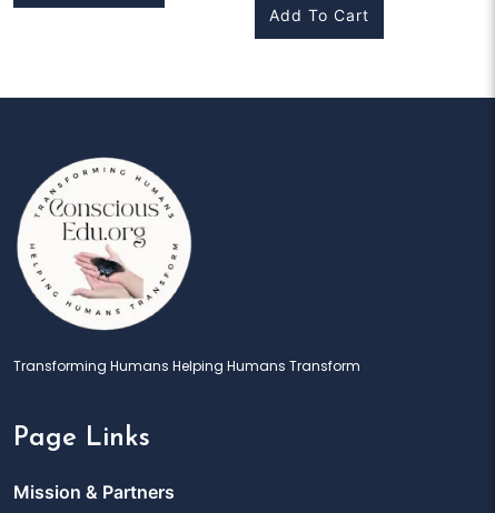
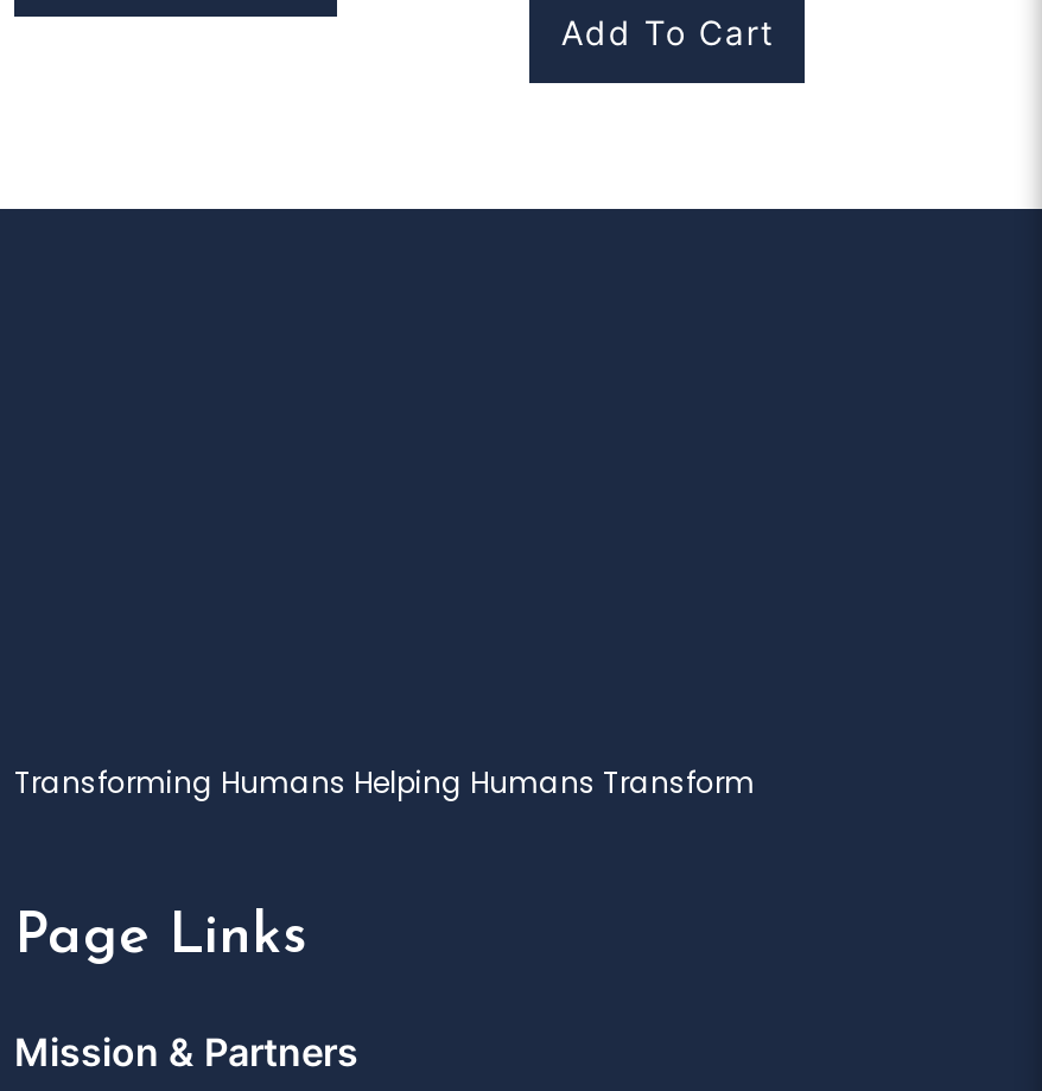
[16,157,192,331] [image] -> none

